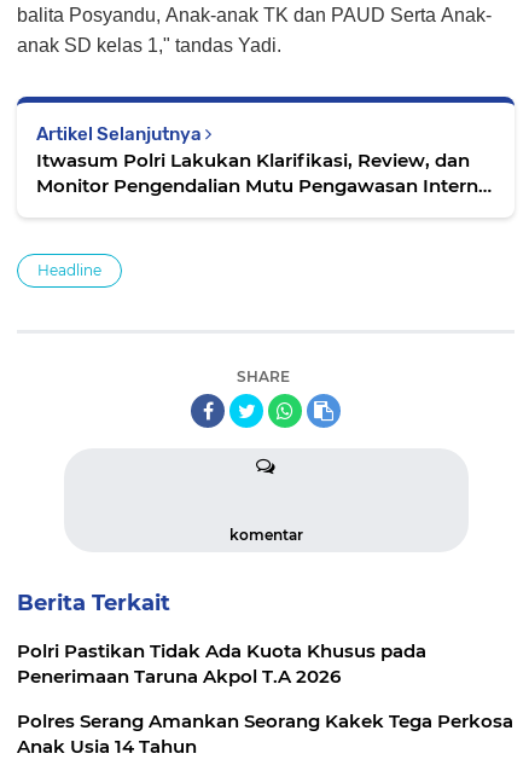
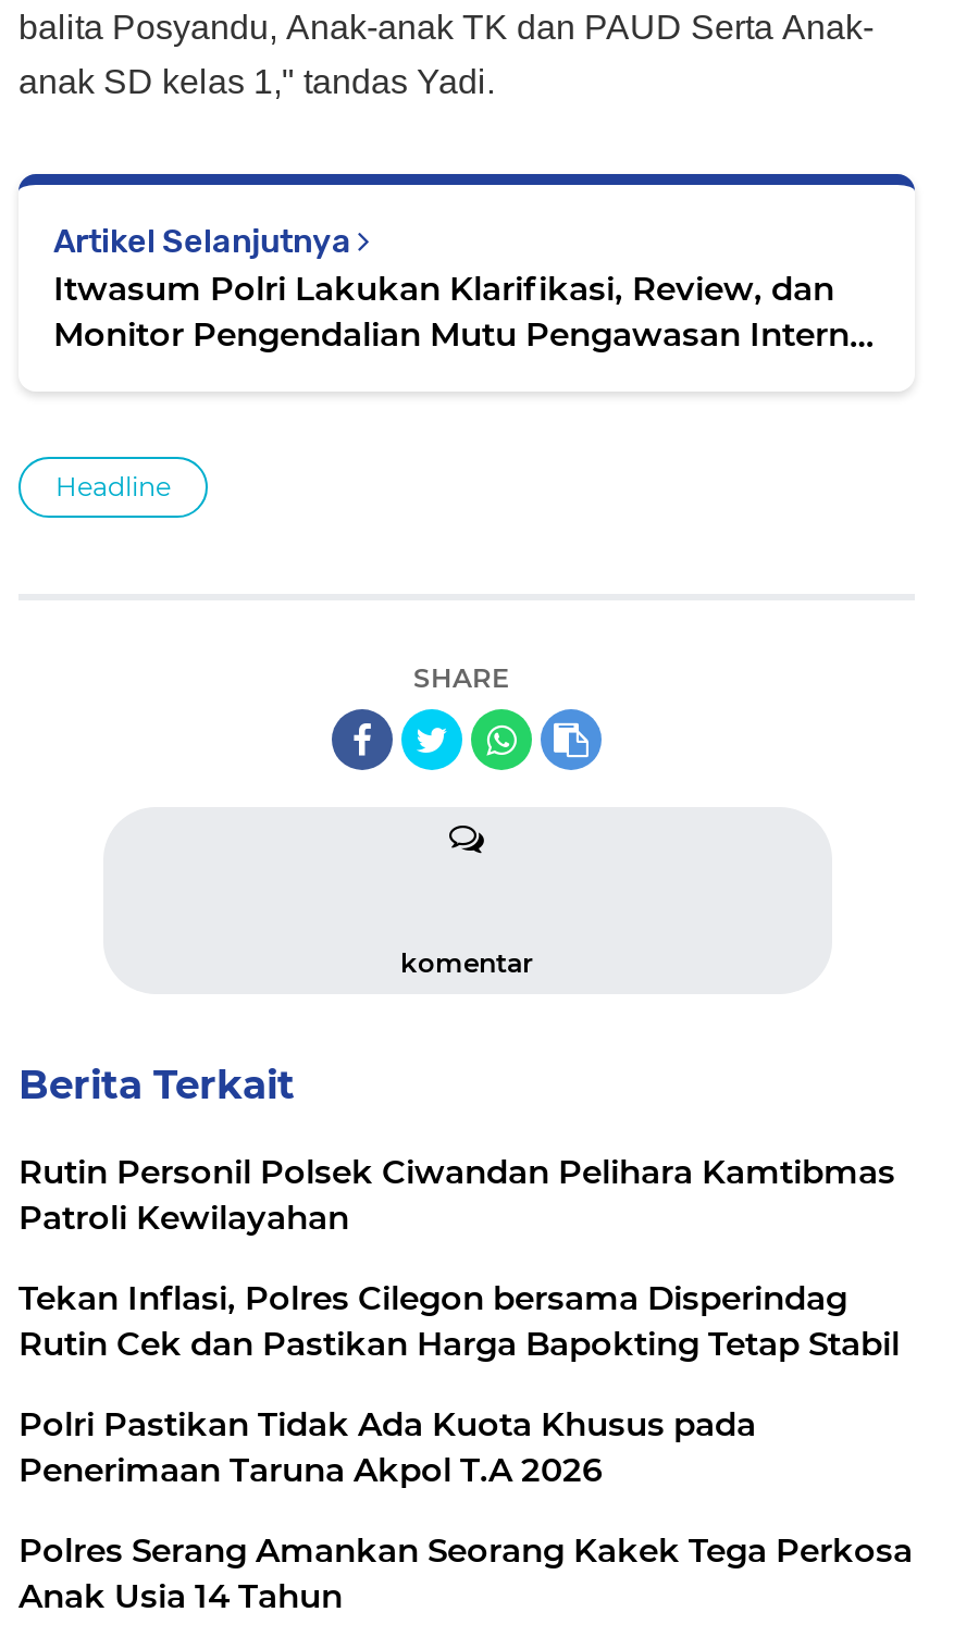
none -> [18,1151,900,1364] Rutin Personil Polsek Ciwandan Pelihara Kamtibmas | Patroli Kewilayahan | Tekan Inflasi, Polres Cilegon bersama Disperindag | Rutin Cek dan Pastikan Harga Bapokting Tetap Stabil

